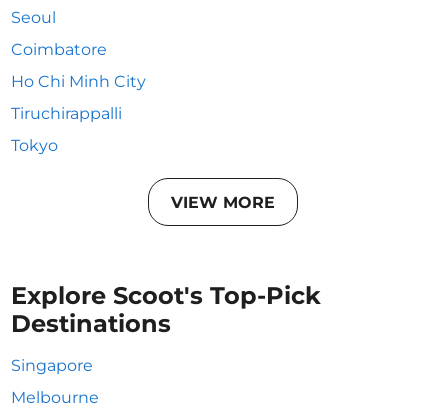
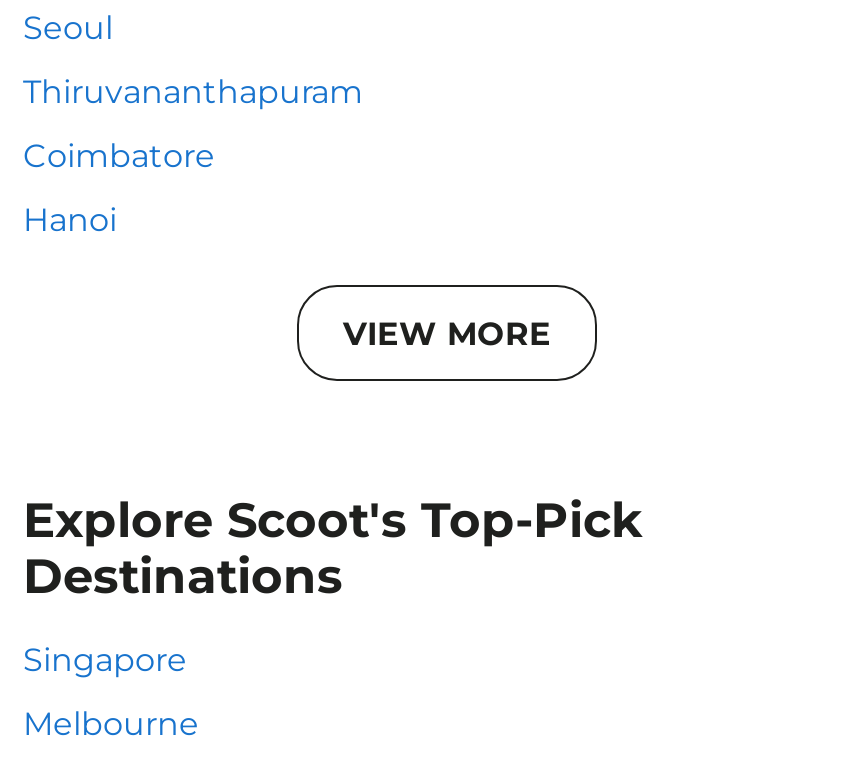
none -> [23,73,363,111] Thiruvananthapuram
moved [11,40,107,59] -> [23,137,215,175]: Coimbatore
[11,72,146,155] Ho Chi Minh City | Tiruchirappalli | Tokyo -> [23,201,117,239] Hanoi

